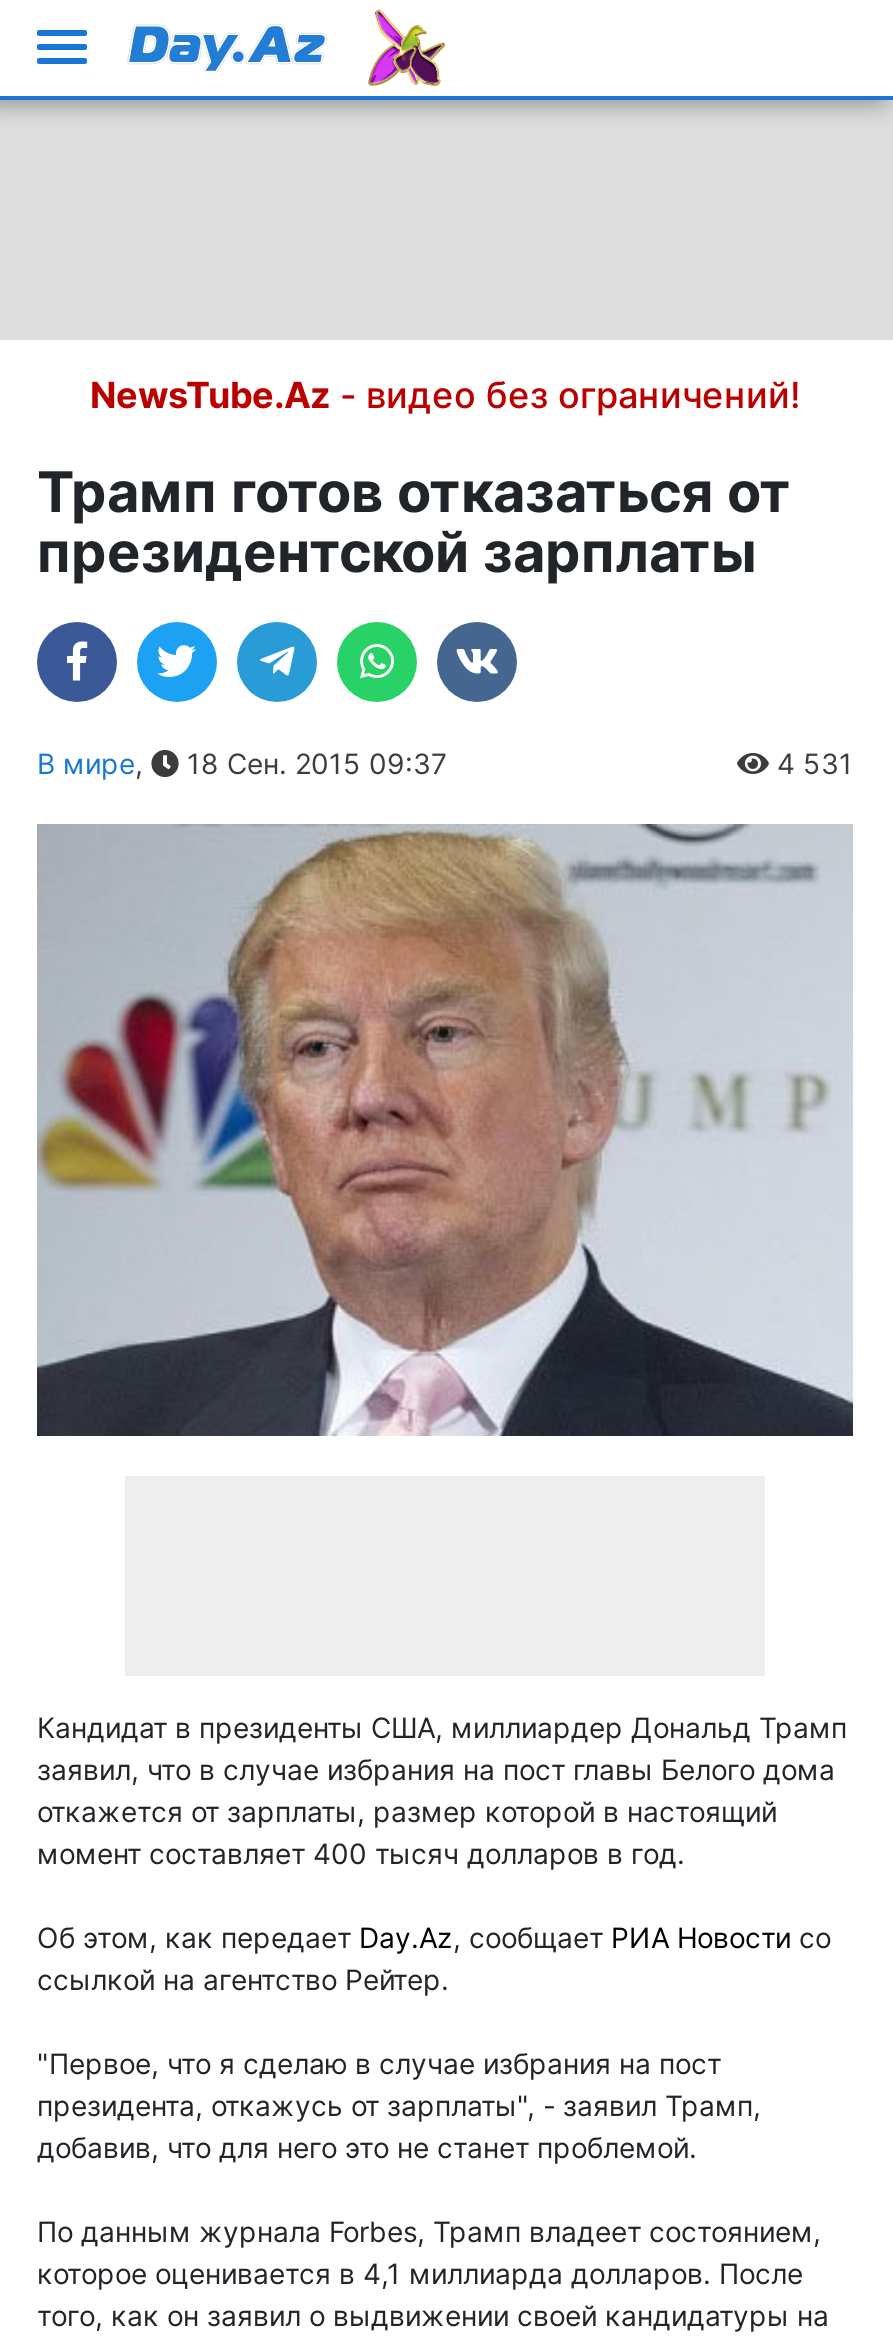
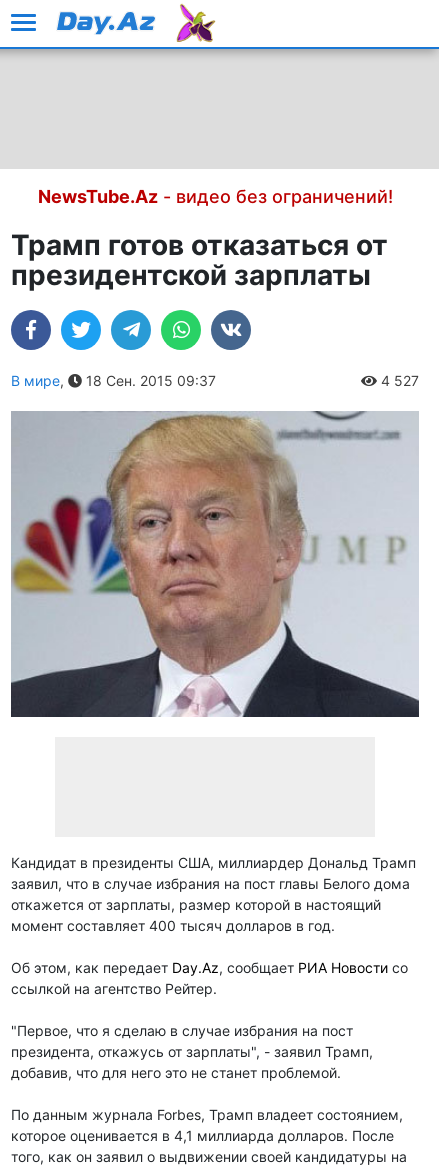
[769,746,853,780] 4 531 -> [377,372,419,389] 4 527

